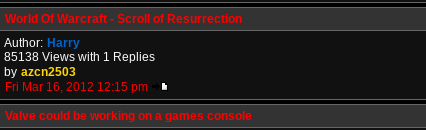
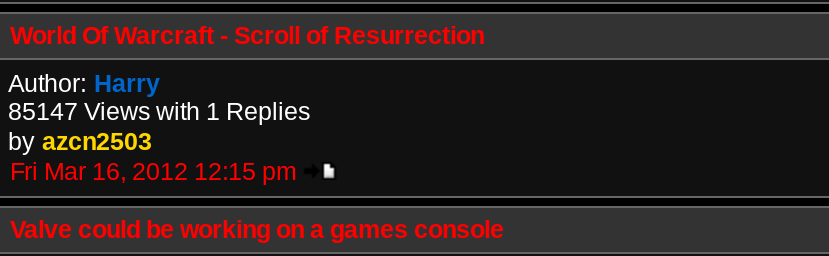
[4,50,155,64] 85138 Views with 1 Replies -> [8,98,310,126] 85147 Views with 1 Replies

